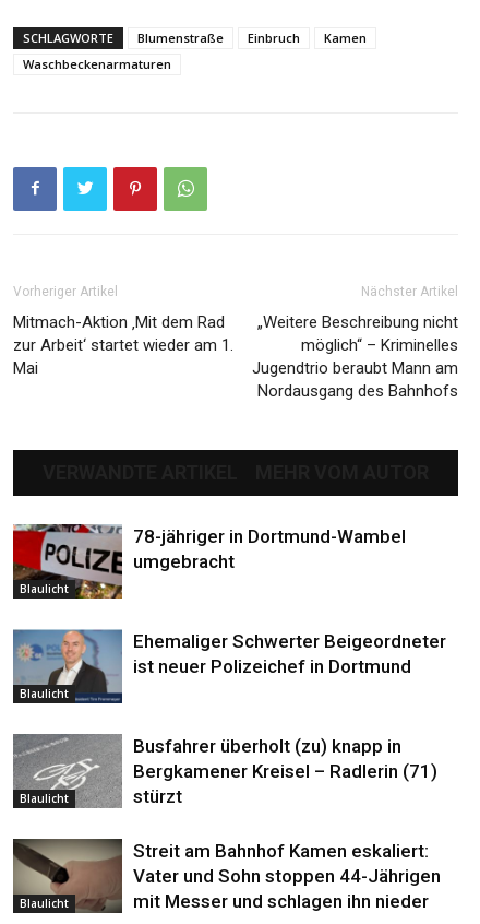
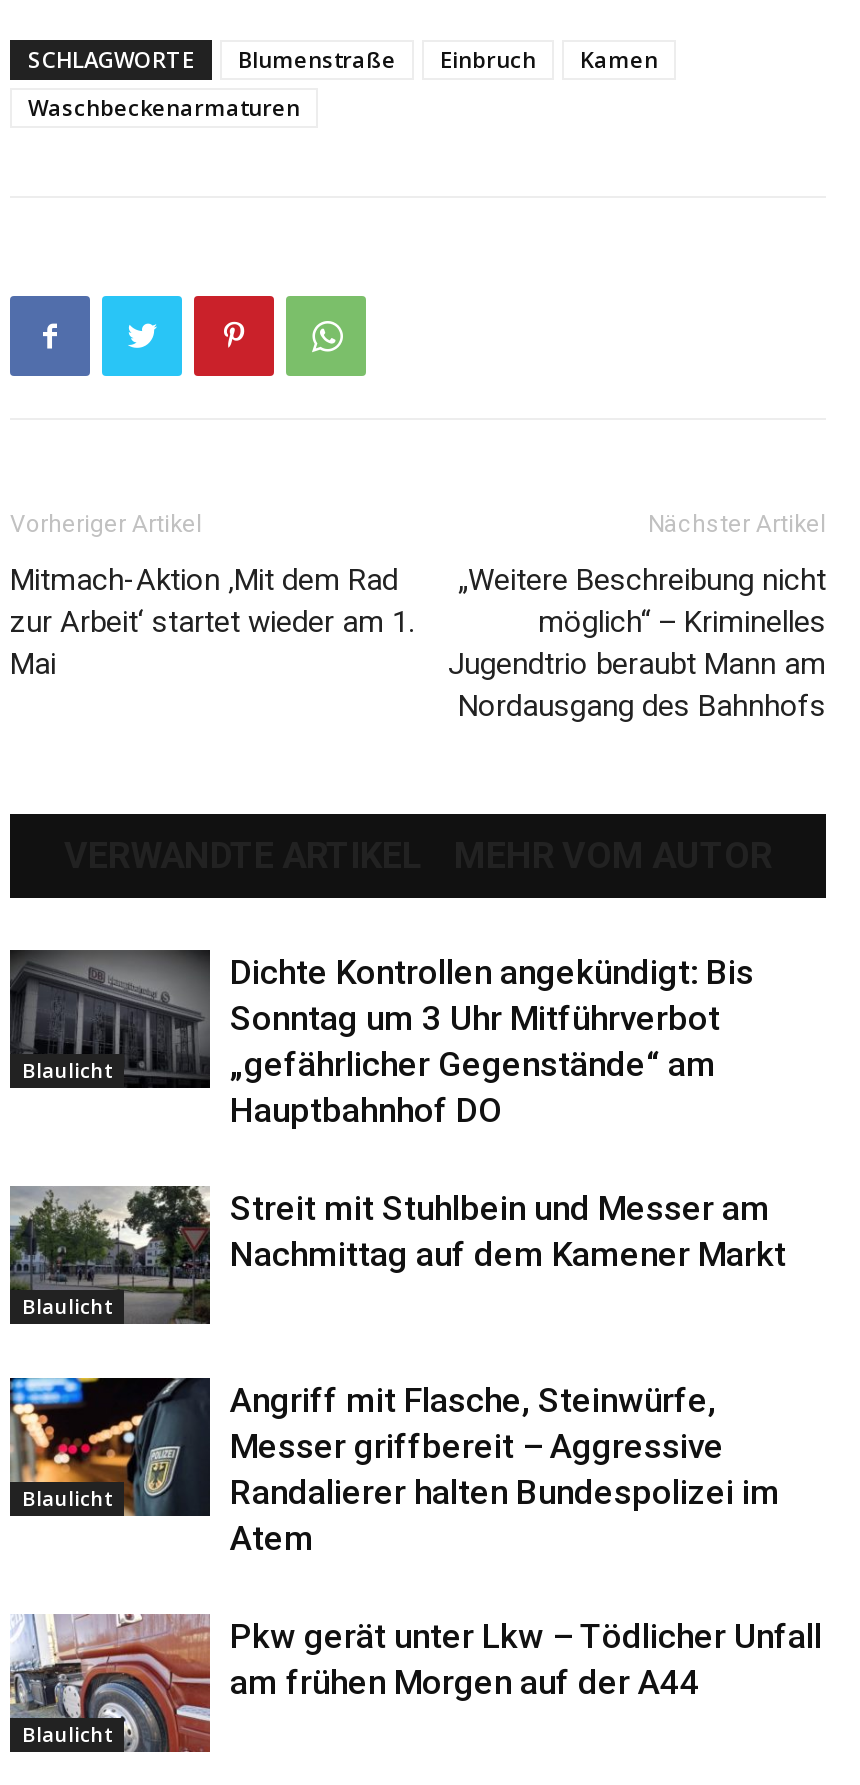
[12,523,406,600] [image] | 78-jähriger in Dortmund-Wambel | umgebracht -> [8,948,754,1131] [image] | Dichte Kontrollen angekündigt: Bis | Sonntag um 3 Uhr Mitführverbot | „gefährlicher Gegenstände“ am | Hauptbahnhof DO
[13,629,446,703] [image] | Ehemaliger Schwerter Beigeordneter | ist neuer Polizeichef in Dortmund -> [10,1184,786,1324] [image] | Streit mit Stuhlbein und Messer am | Nachmittag auf dem Kamener Markt
[13,733,437,808] [image] | Busfahrer überholt (zu) knapp in | Bergkamener Kreisel – Radlerin (71) | stürzt -> [10,1376,780,1559] [image] | Angriff mit Flasche, Steinwürfe, | Messer griffbereit – Aggressive | Randalierer halten Bundespolizei im | Atem
[12,838,441,913] [image] | Streit am Bahnhof Kamen eskaliert: | Vater und Sohn stoppen 44-Jährigen | mit Messer und schlagen ihn nieder -> [10,1614,822,1752] [image] | Pkw gerät unter Lkw – Tödlicher Unfall | am frühen Morgen auf der A44

